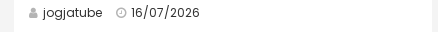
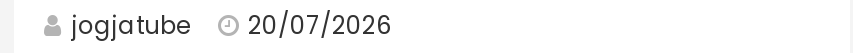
[43,4,200,21] jogjatube 16/07/2026 -> [72,8,392,42] jogjatube 20/07/2026

